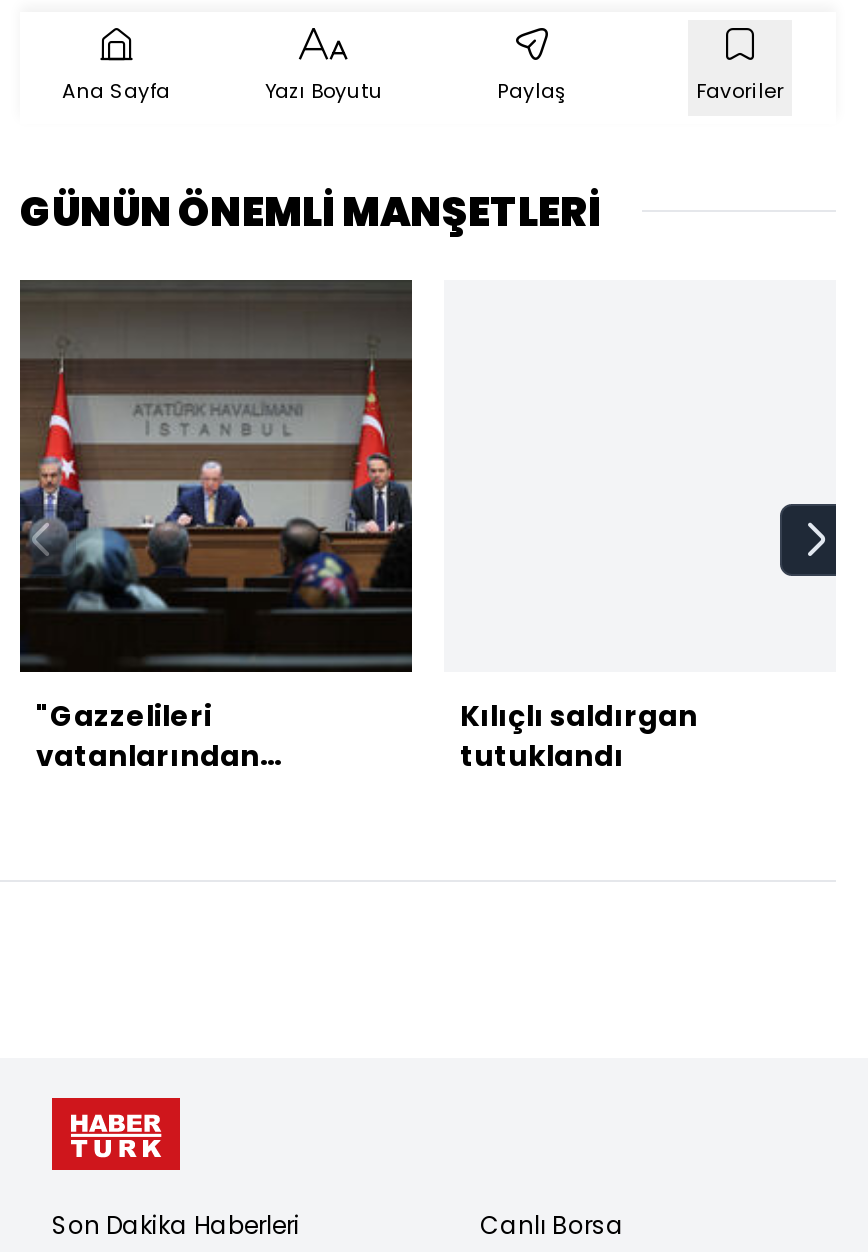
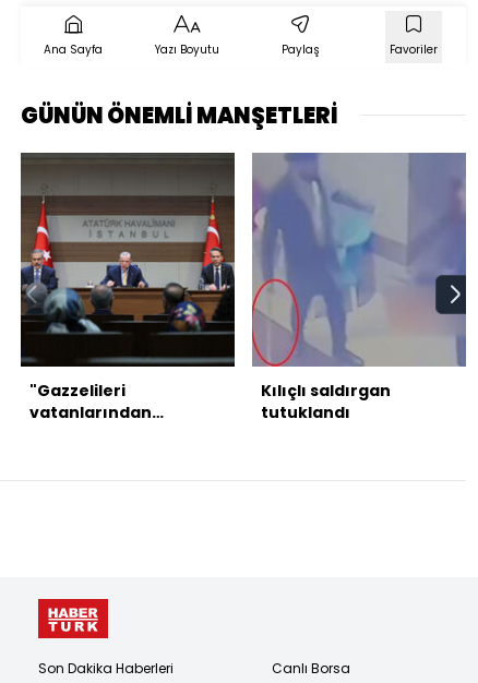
none -> [251,152,467,368] [image]

